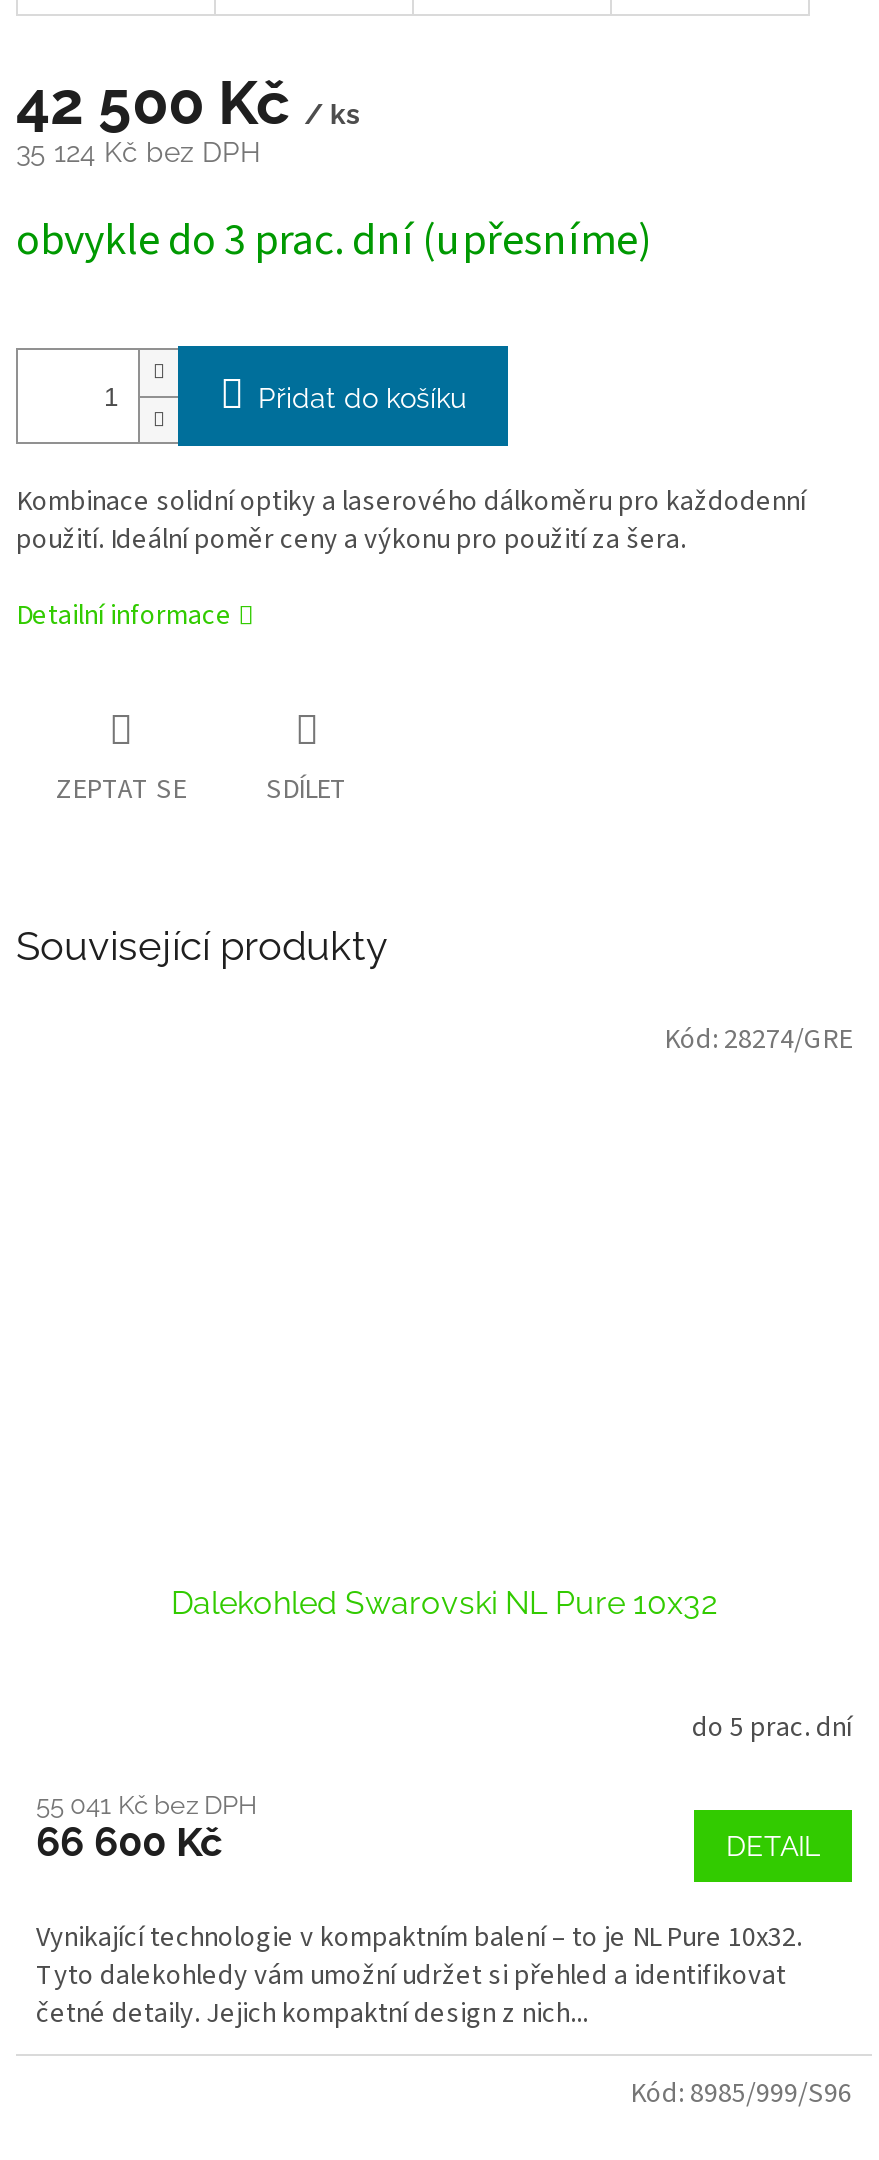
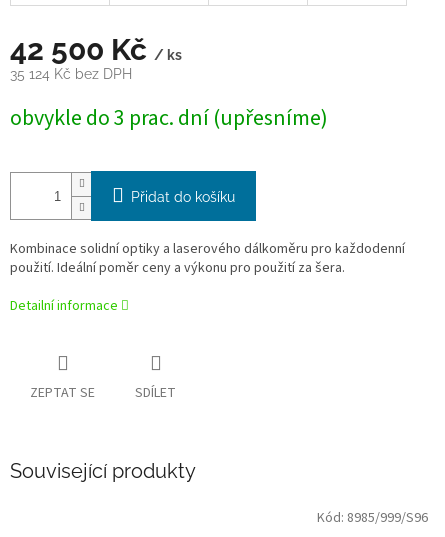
[664,1019,852,1059] Kód: 28274/GRE -> none
[36,1583,852,2033] Dalekohled Swarovski NL Pure 10x32 | do 5 prac. dní | 55 041 Kč bez DPH | 66 600 Kč | DETAIL | Vynikající technologie v kompaktním balení – to je NL Pure 10x32. | Tyto dalekohledy vám umožní udržet si přehled a identifikovat | četné detaily. Jejich kompaktní design z nich... -> none

